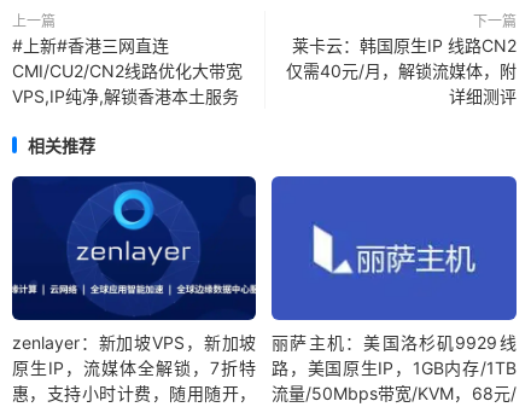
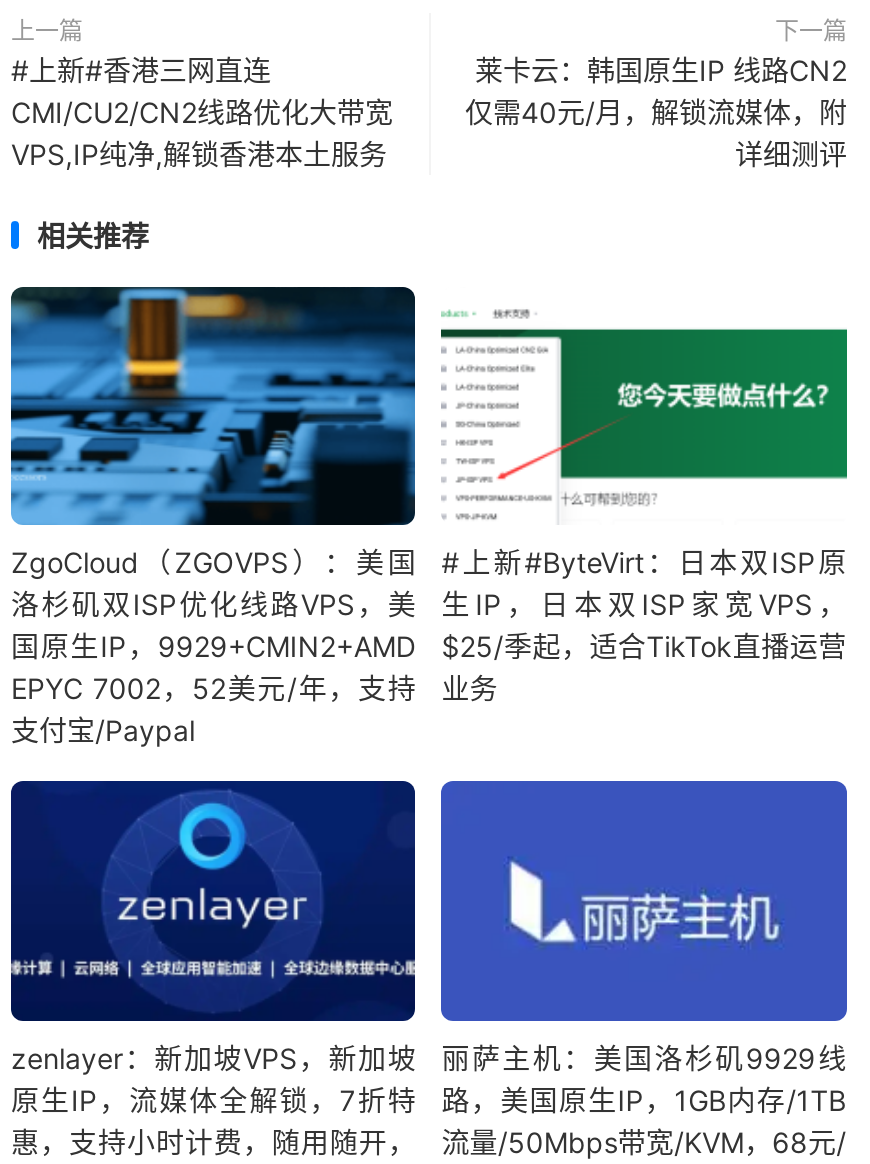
none -> [9,287,417,748] [image] | ZgoCloud（ZGOVPS）：美国 | 洛杉矶双ISP优化线路VPS，美 | 国原生IP，9929+CMIN2+AMD | EPYC 7002，52美元/年，支持 | 支付宝/Paypal
none -> [439,309,849,706] [image] | #上新#ByteVirt：日本双ISP原 | 生IP，日本双ISP家宽VPS， | $25/季起，适合TikTok直播运营 | 业务

